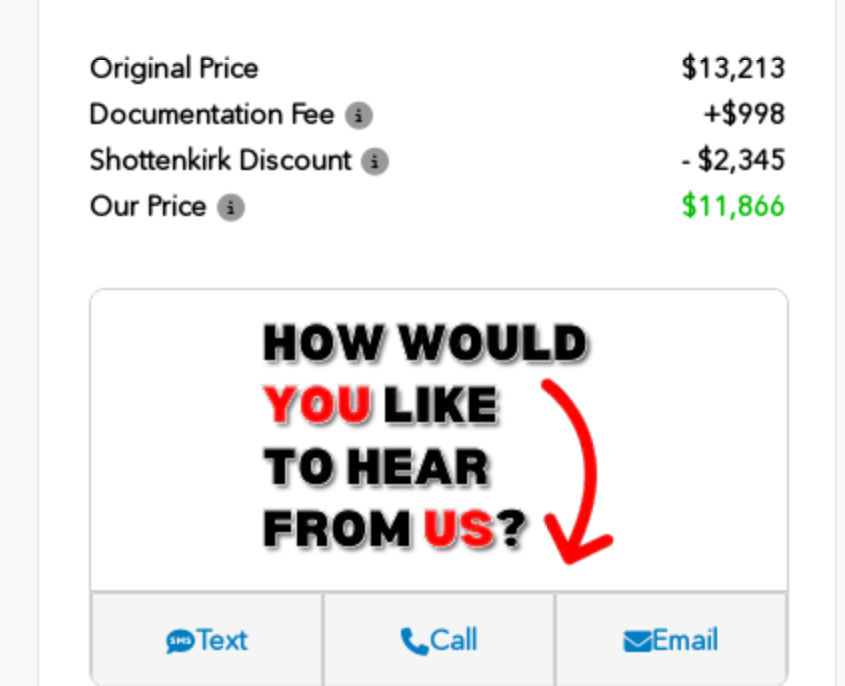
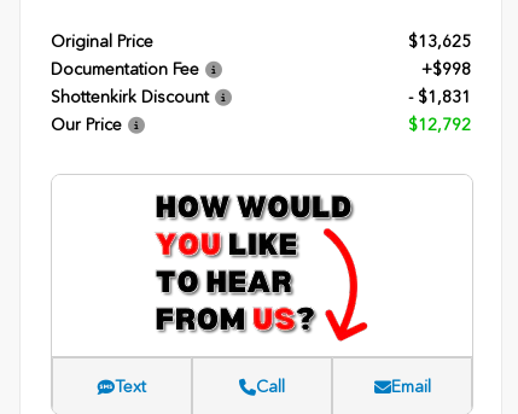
[681,50,785,84] $13,213 -> [408,30,471,51] $13,625
[681,142,785,176] - $2,345 -> [408,86,471,106] - $1,831
[681,188,785,222] $11,866 -> [408,113,471,134] $12,792

